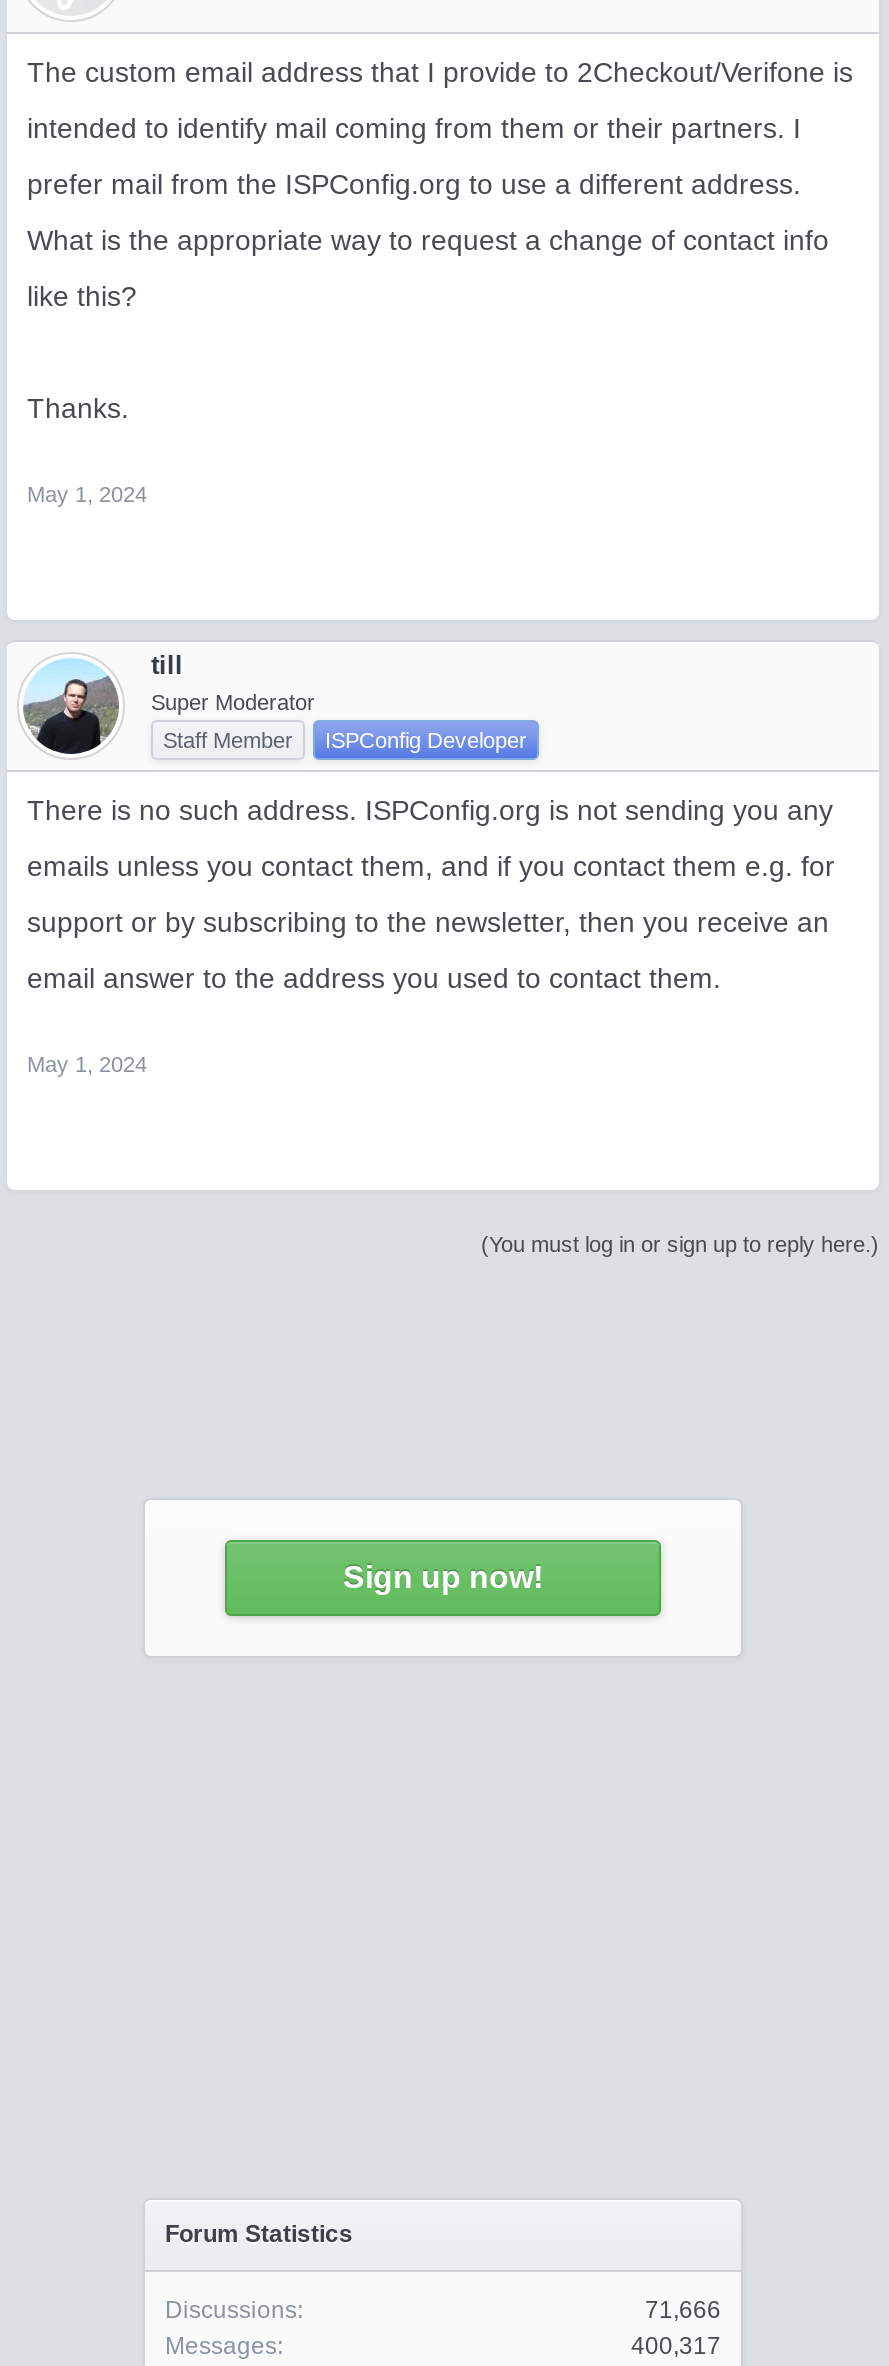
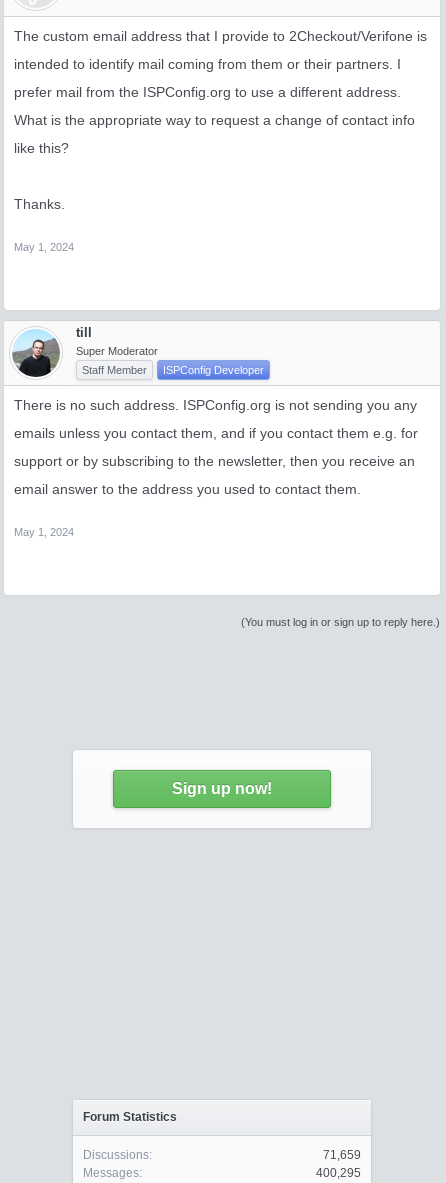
[645,2296,721,2324] 71,666 -> [323,1148,361,1162] 71,659
[631,2332,721,2360] 400,317 -> [316,1166,361,1180] 400,295

